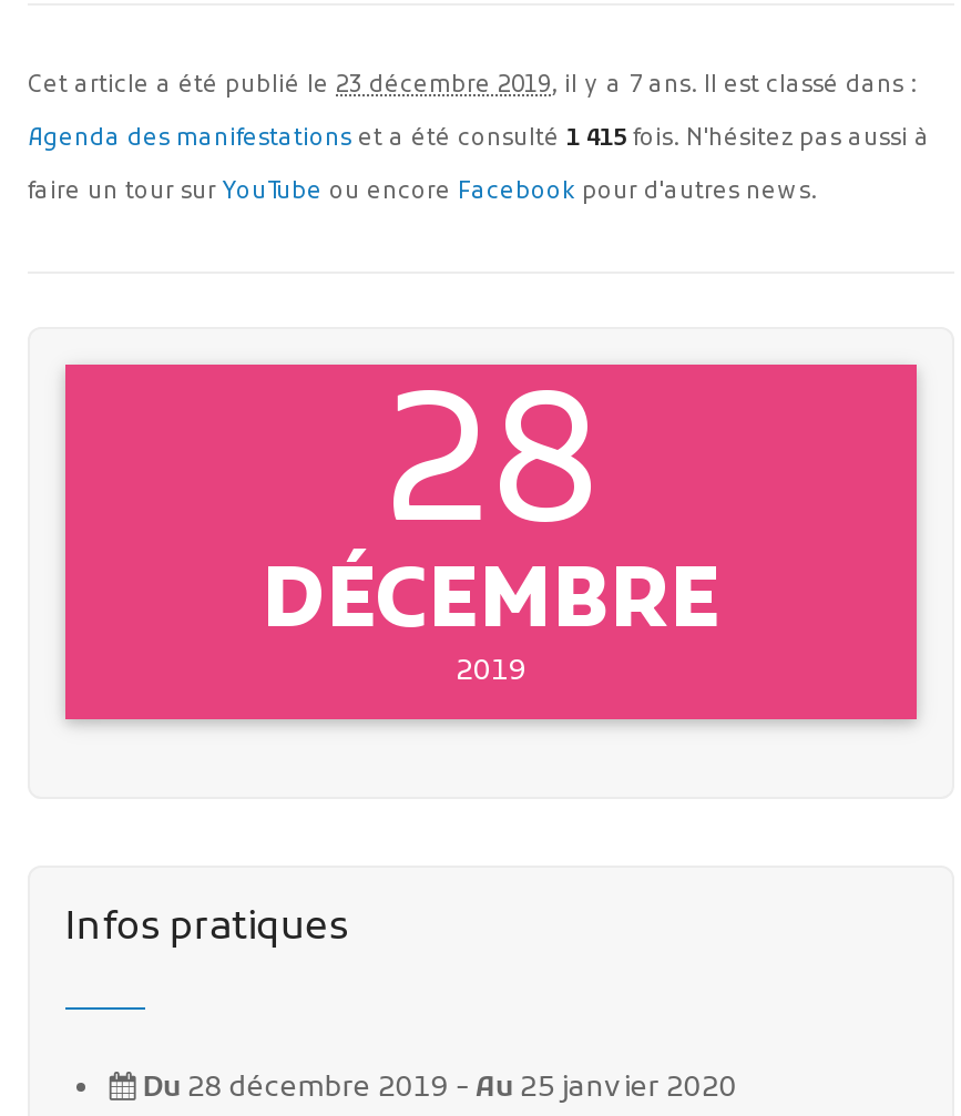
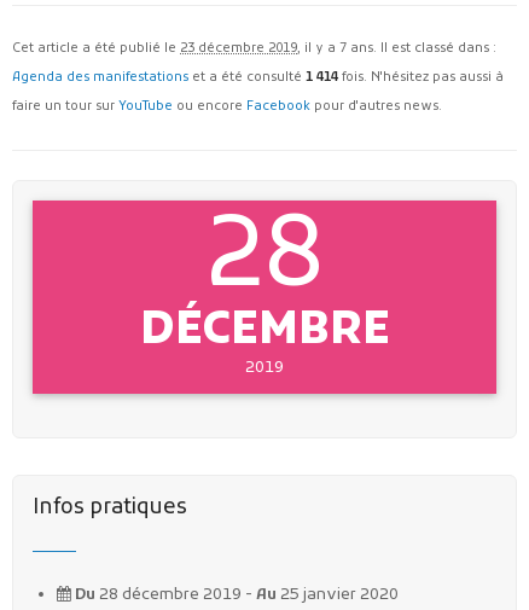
[28,126,930,155] Agenda des manifestations et a été consulté 1 415 fois. N'hésitez pas aussi à -> [12,71,504,86] Agenda des manifestations et a été consulté 1 414 fois. N'hésitez pas aussi à

